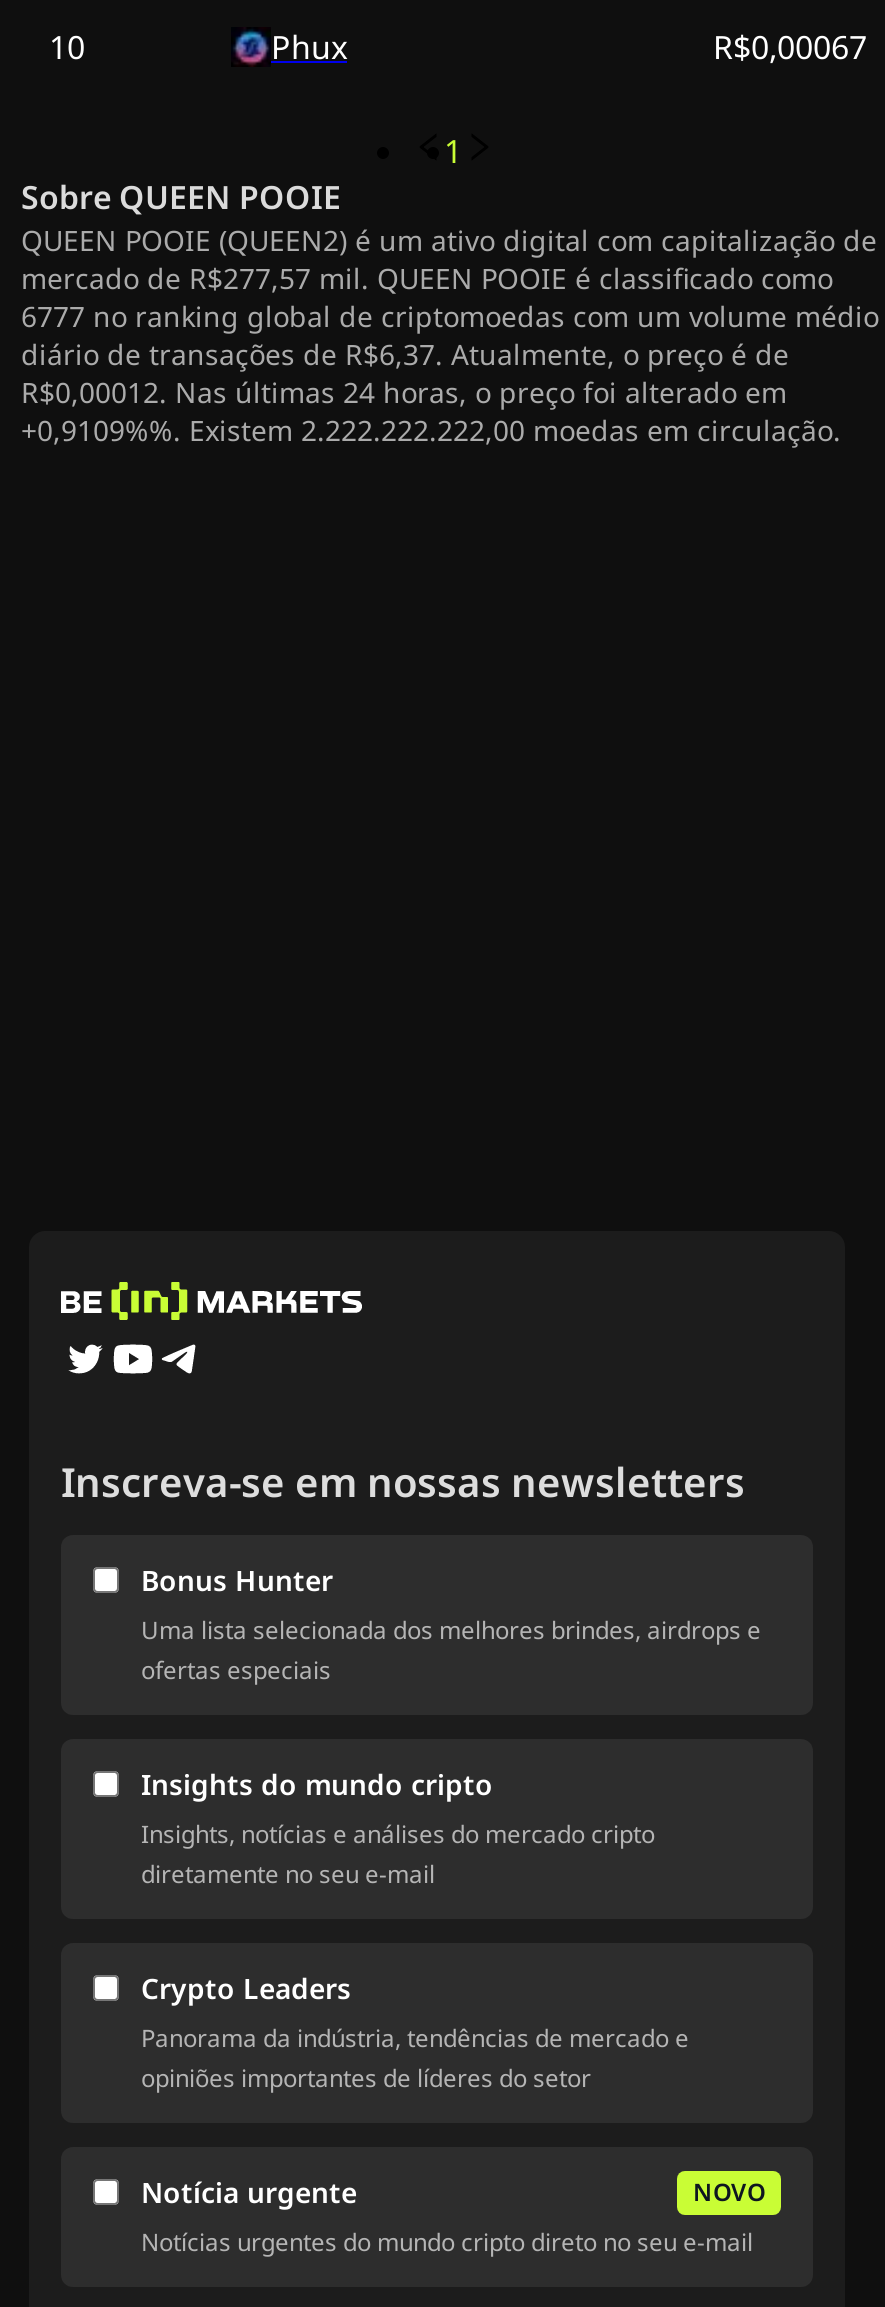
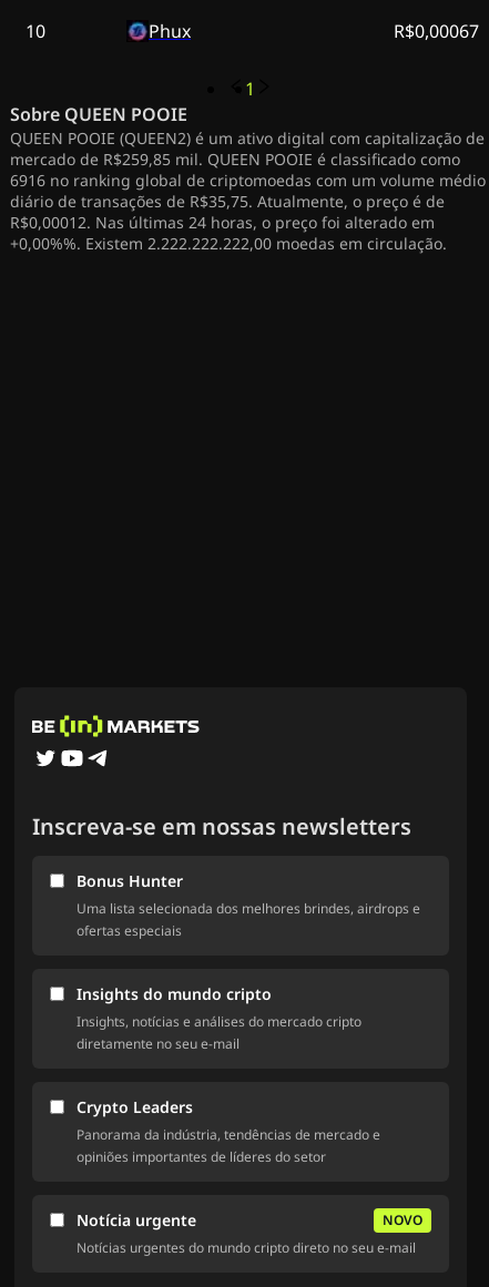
[21,259,833,297] mercado de R$277,57 mil. QUEEN POOIE é classificado como -> [10,148,460,169] mercado de R$259,85 mil. QUEEN POOIE é classificado como
[21,297,879,335] 6777 no ranking global de criptomoedas com um volume médio -> [10,169,486,190] 6916 no ranking global de criptomoedas com um volume médio
[21,335,789,373] diário de transações de R$6,37. Atualmente, o preço é de -> [10,190,445,212] diário de transações de R$35,75. Atualmente, o preço é de
[21,411,841,449] +0,9109%%. Existem 2.222.222.222,00 moedas em circulação. -> [10,233,447,254] +0,00%%. Existem 2.222.222.222,00 moedas em circulação.

